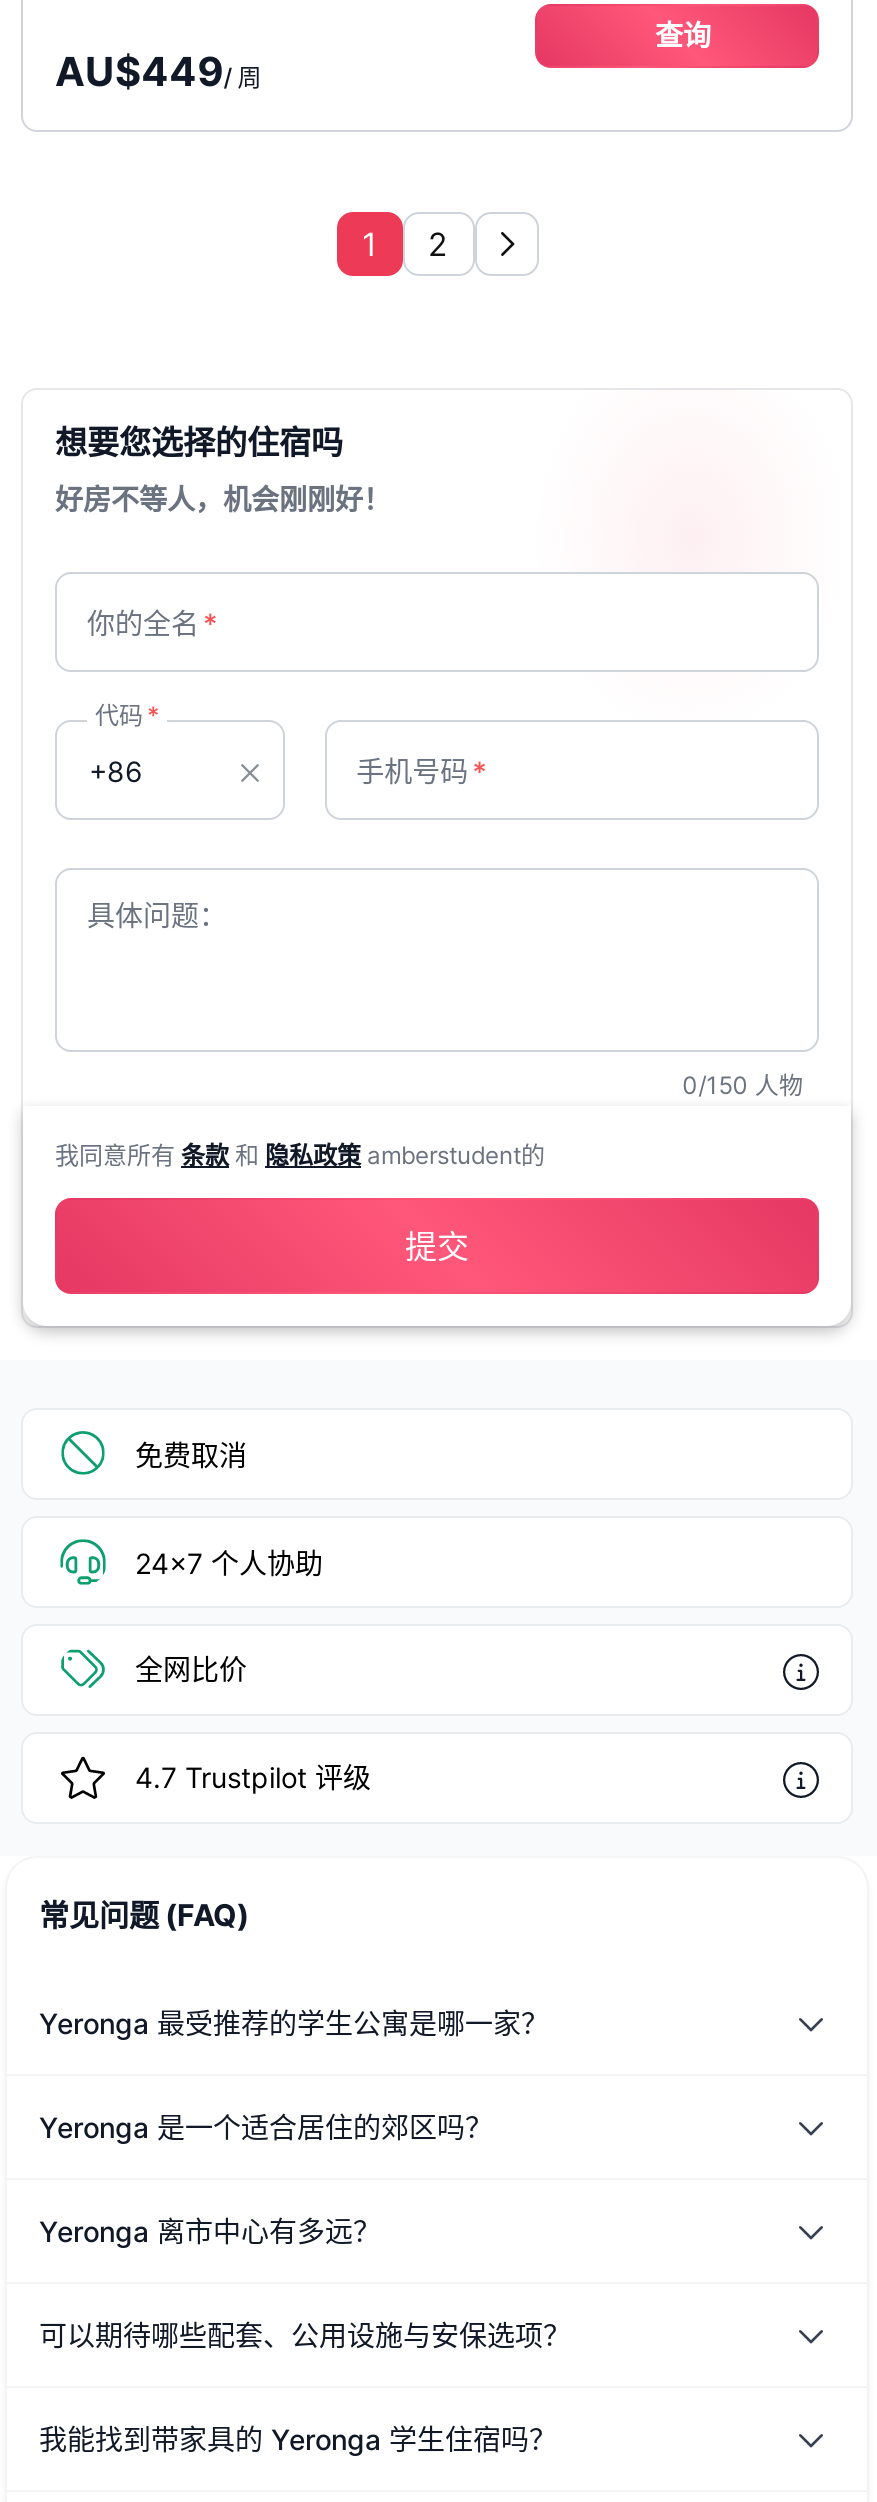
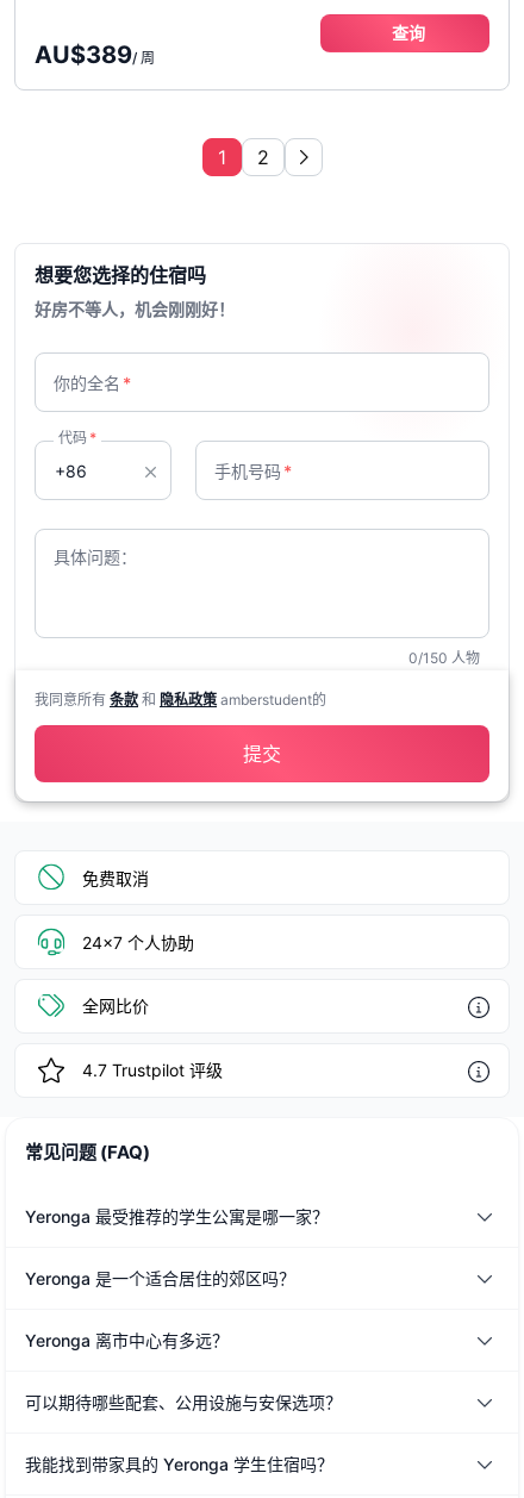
[55,48,261,96] AU$449/周 -> [35,40,155,69] AU$389/周

